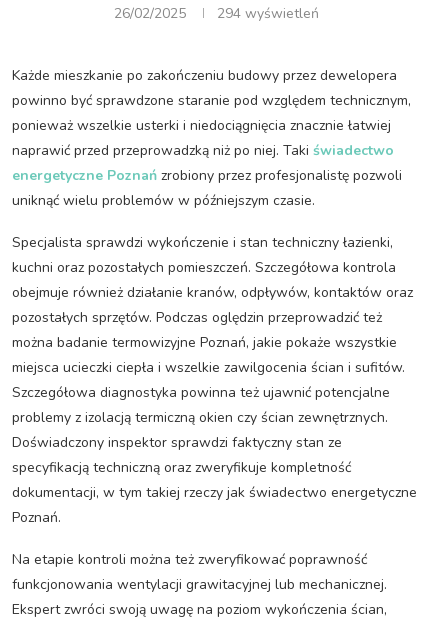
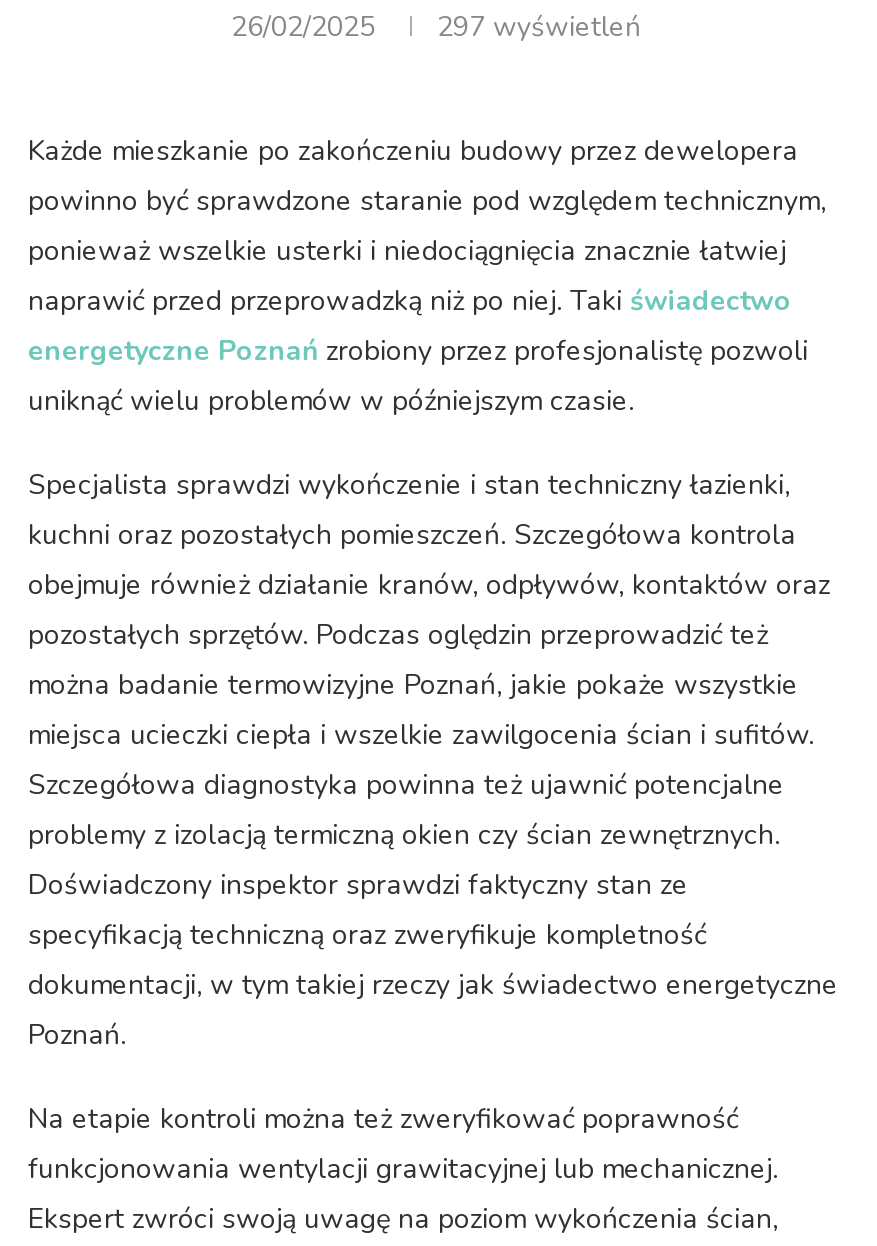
[113,4,318,23] 26/02/2025 294 wyświetleń -> [231,9,641,47] 26/02/2025 297 wyświetleń

